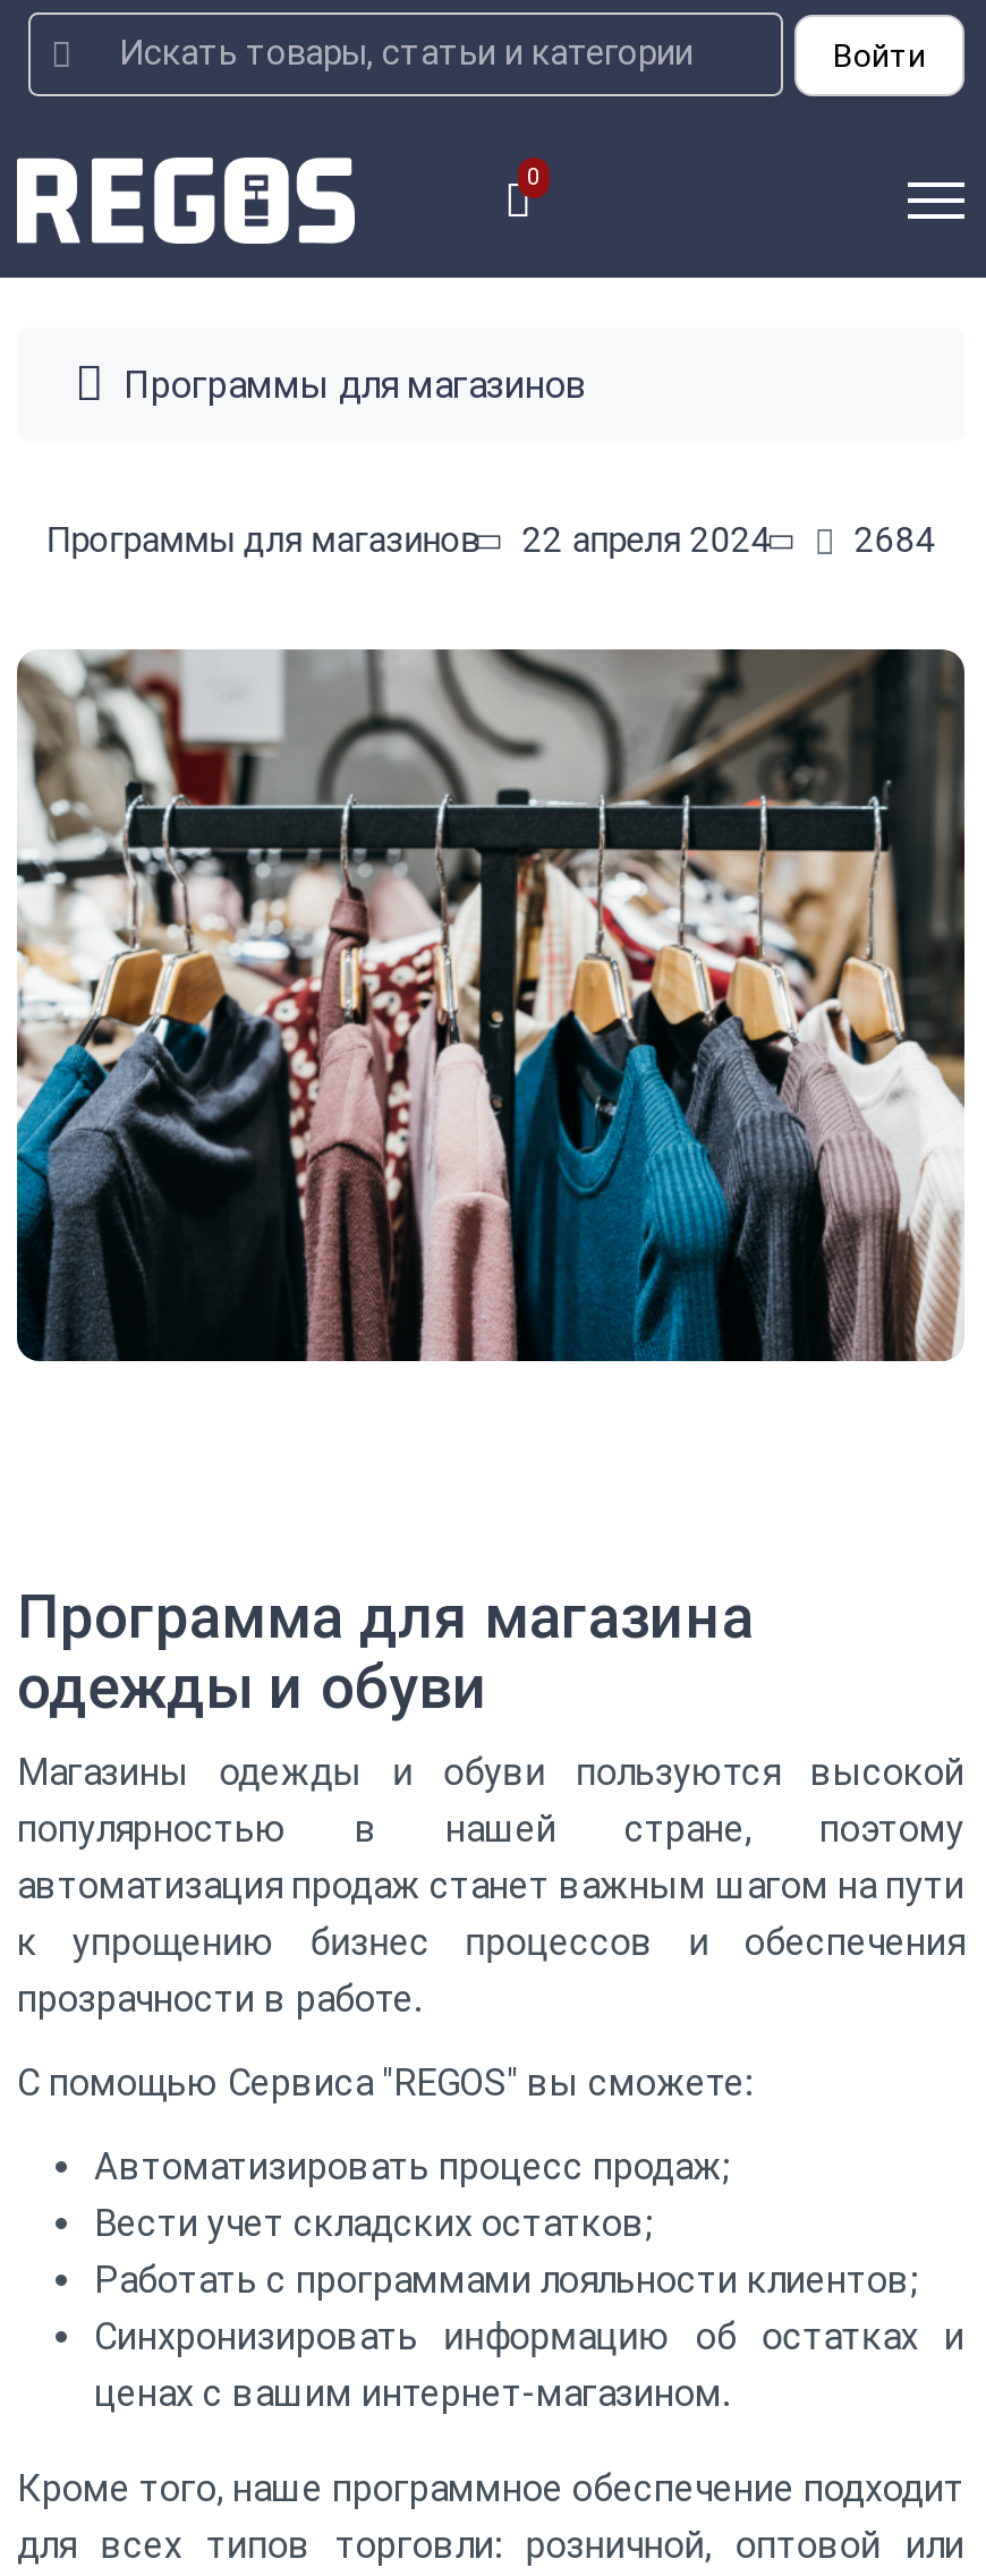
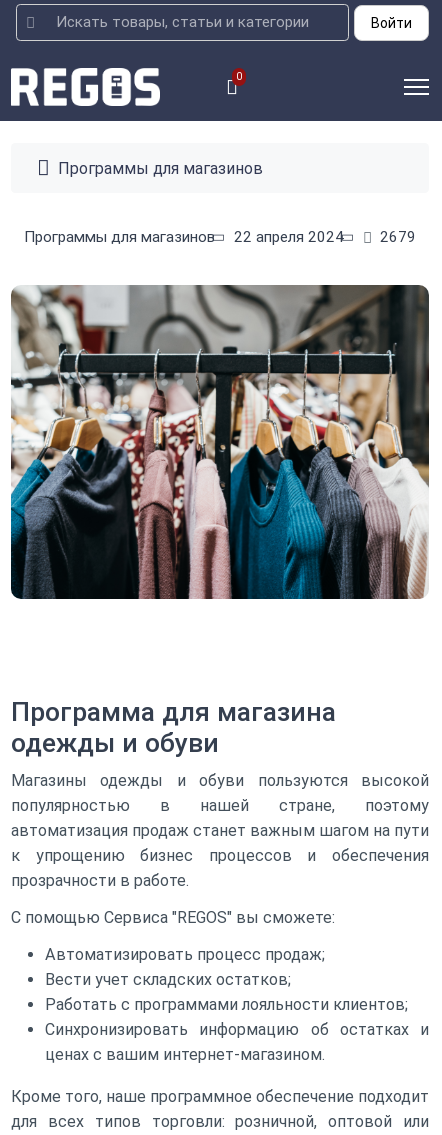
[854,521,935,562] 2684 -> [380,228,416,246] 2679

